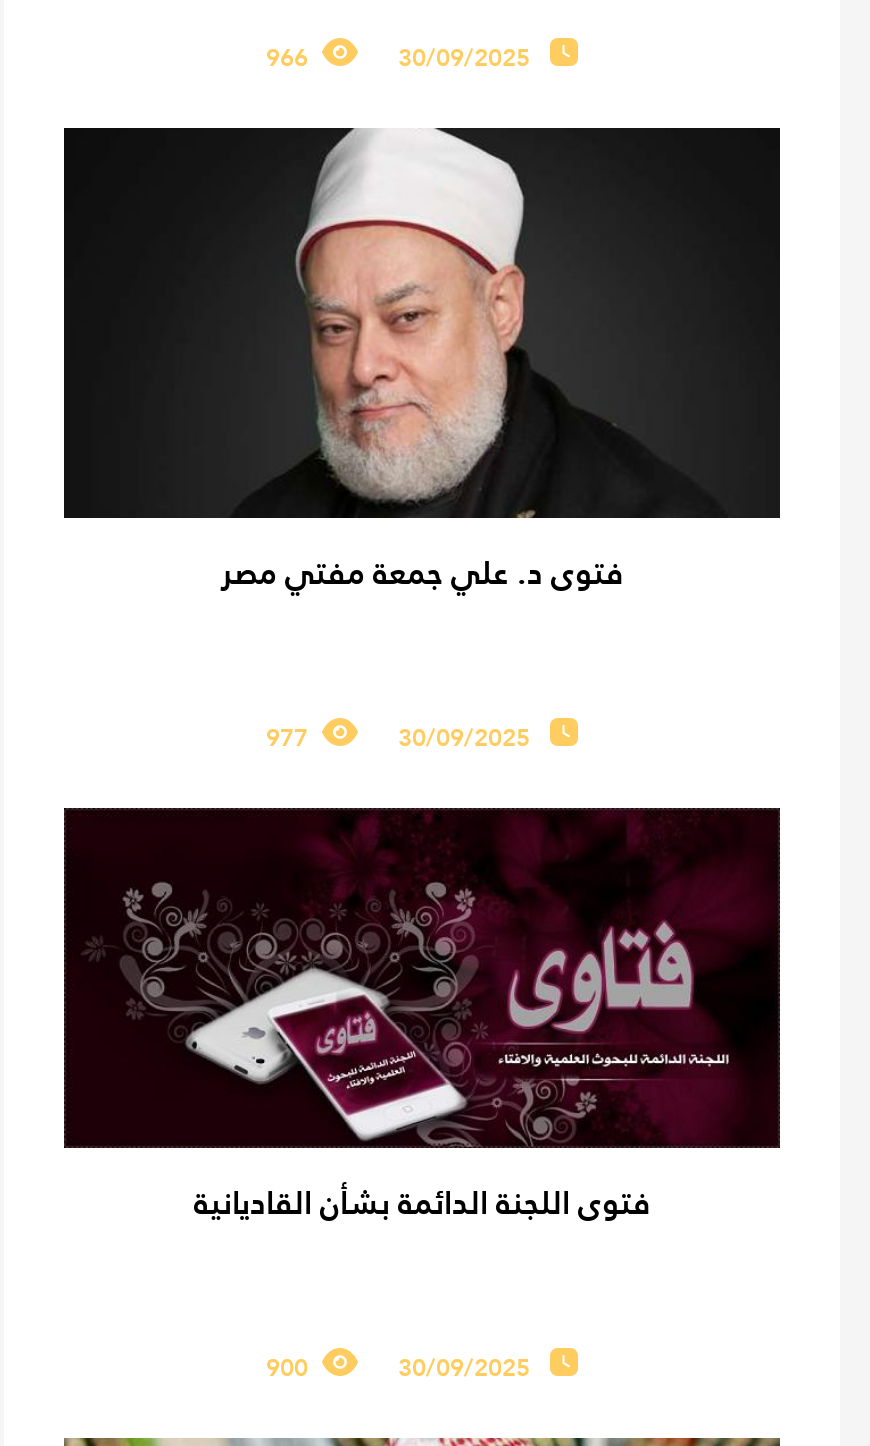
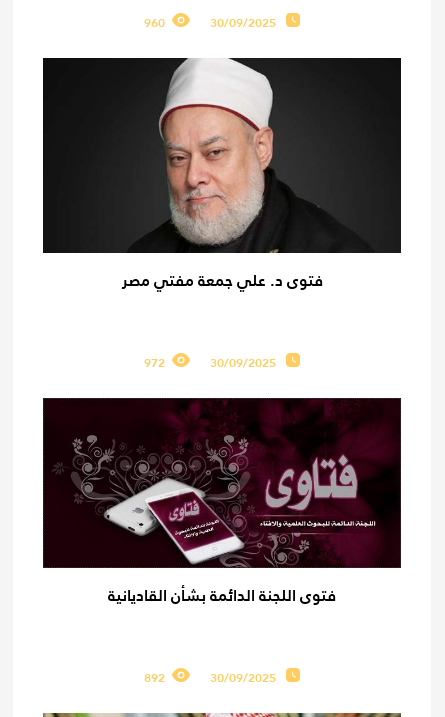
[266,36,308,80] 966 -> [144,12,165,34] 960
[266,715,308,759] 977 -> [144,352,165,374] 972
[266,1346,308,1390] 900 -> [144,667,165,689] 892

